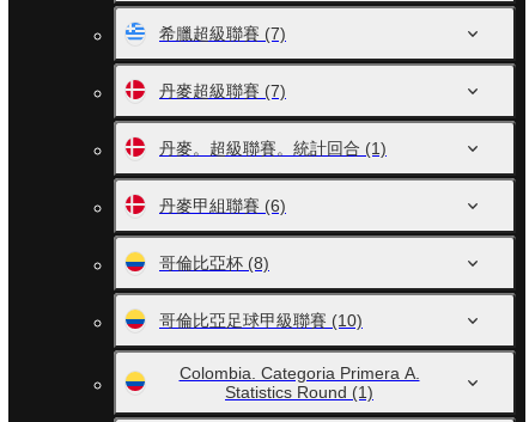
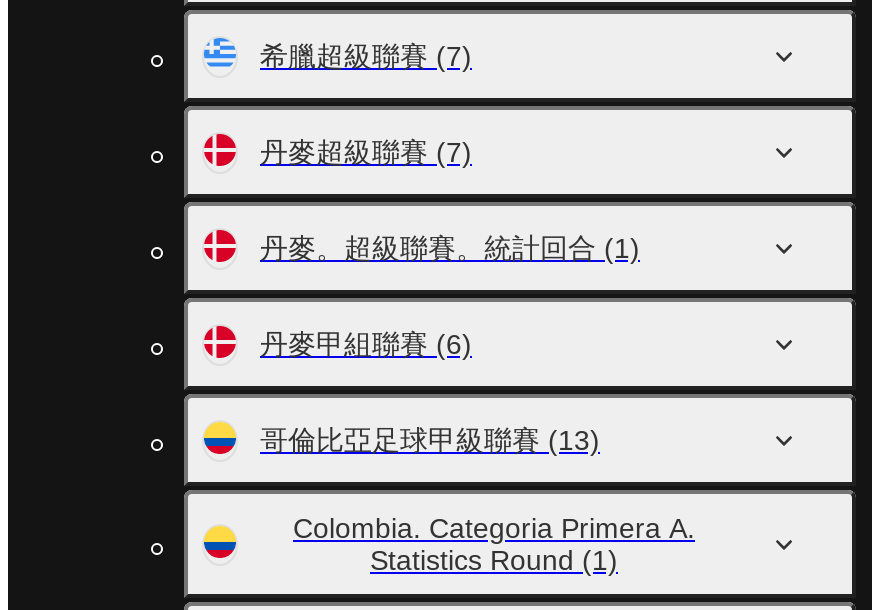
[159,253,363,330] 哥倫比亞杯(8) | 哥倫比亞足球甲級聯賽(10) -> [260,424,600,456] 哥倫比亞足球甲級聯賽(13)

